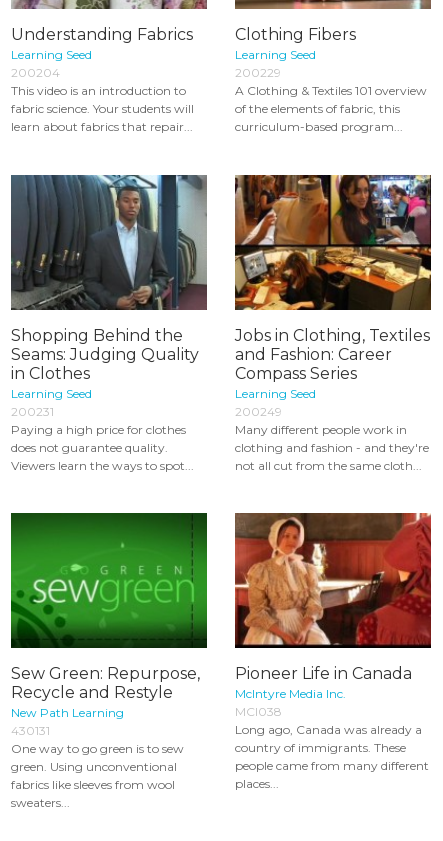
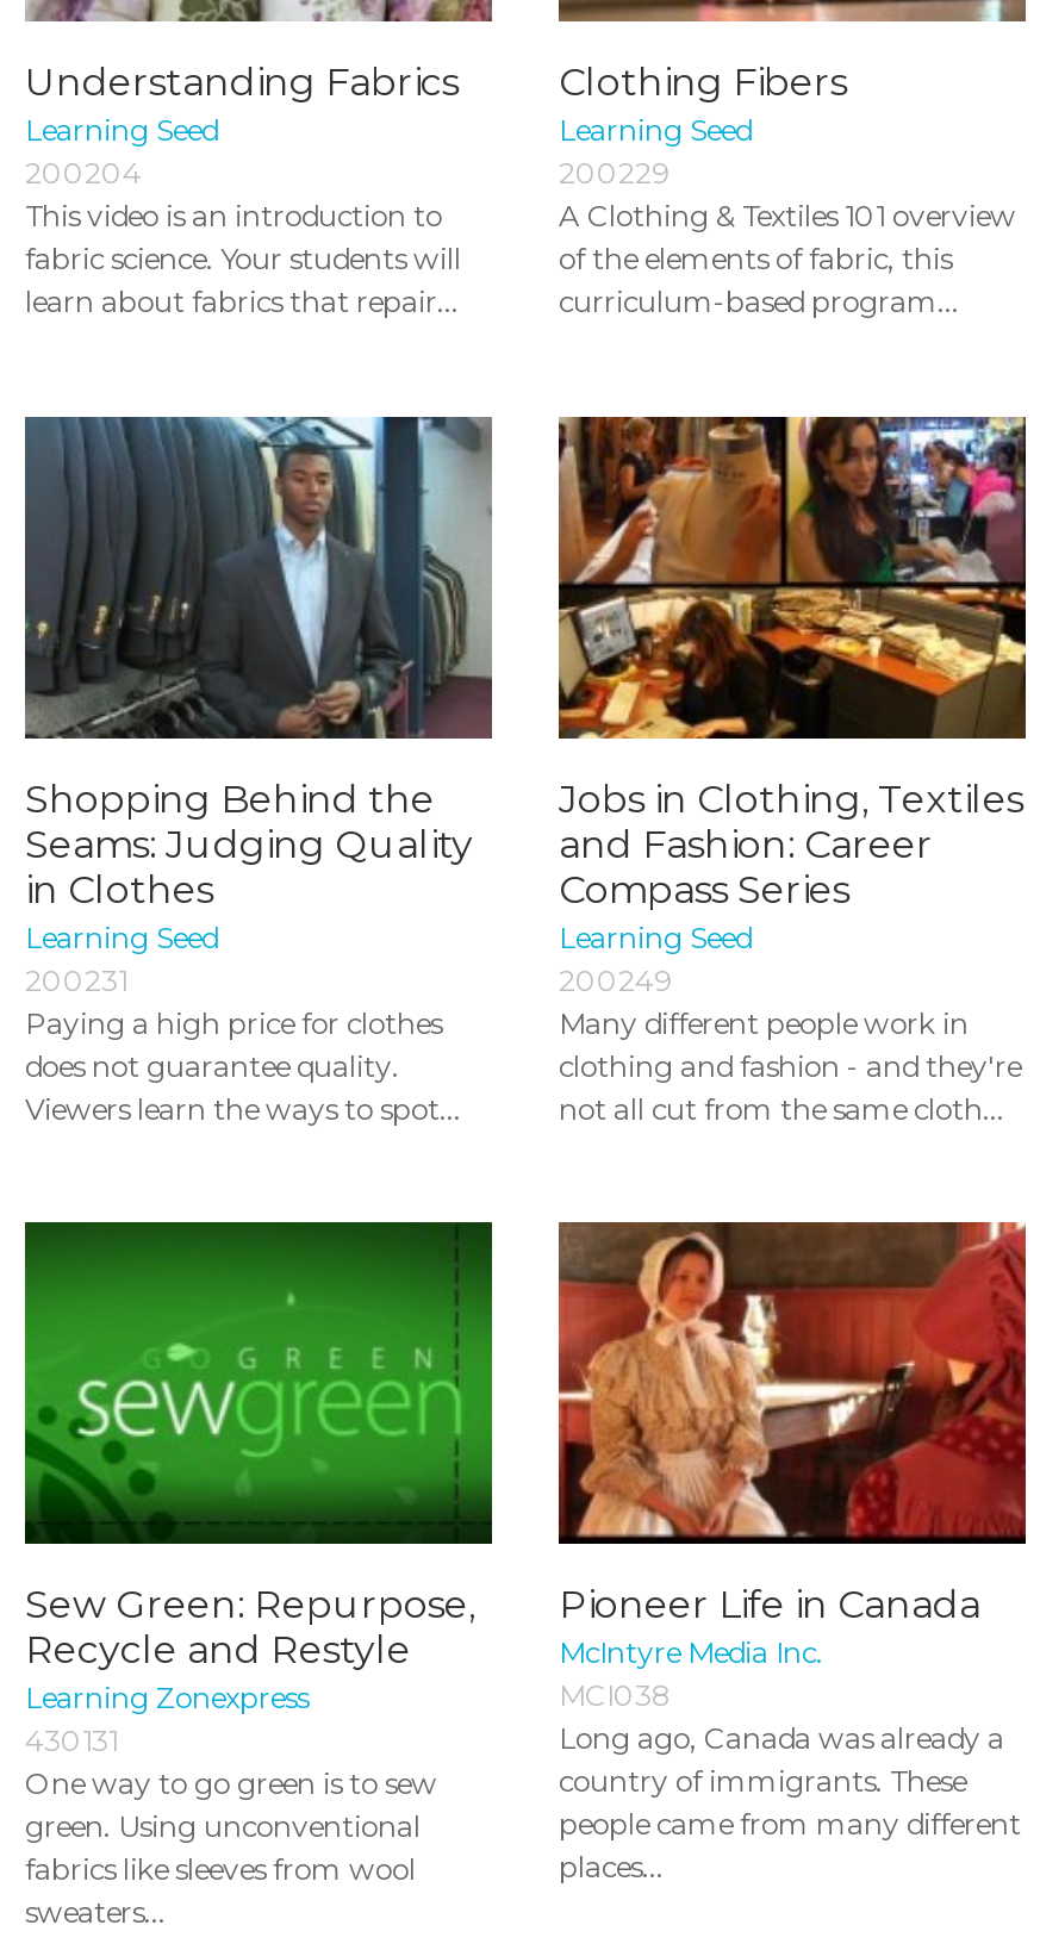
[11,705,124,720] New Path Learning -> [25,1680,309,1715] Learning Zonexpress

